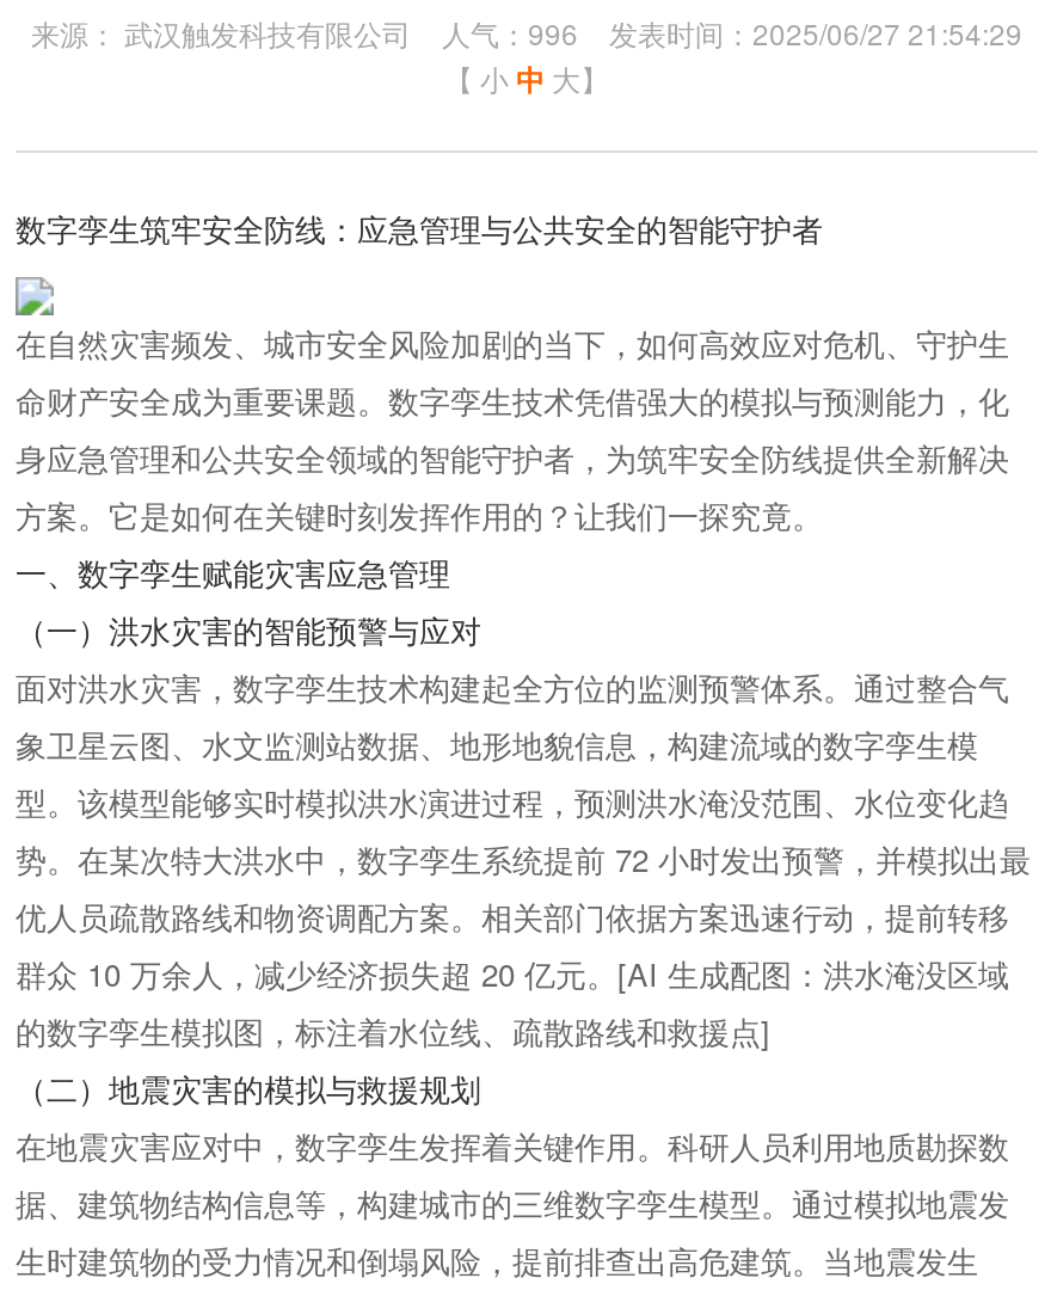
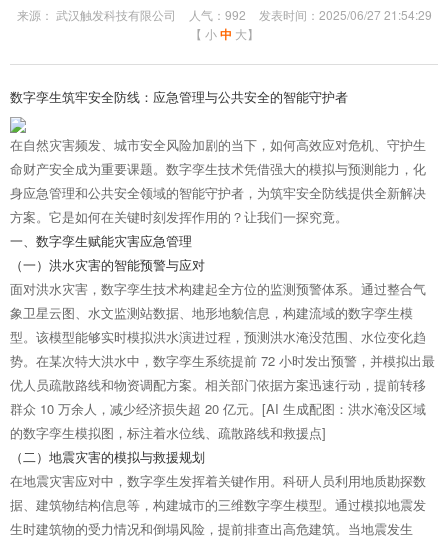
[31,12,1022,53] 来源： 武汉触发科技有限公司 人气：996 发表时间：2025/06/27 21:54:29 -> [16,6,431,23] 来源： 武汉触发科技有限公司 人气：992 发表时间：2025/06/27 21:54:29

